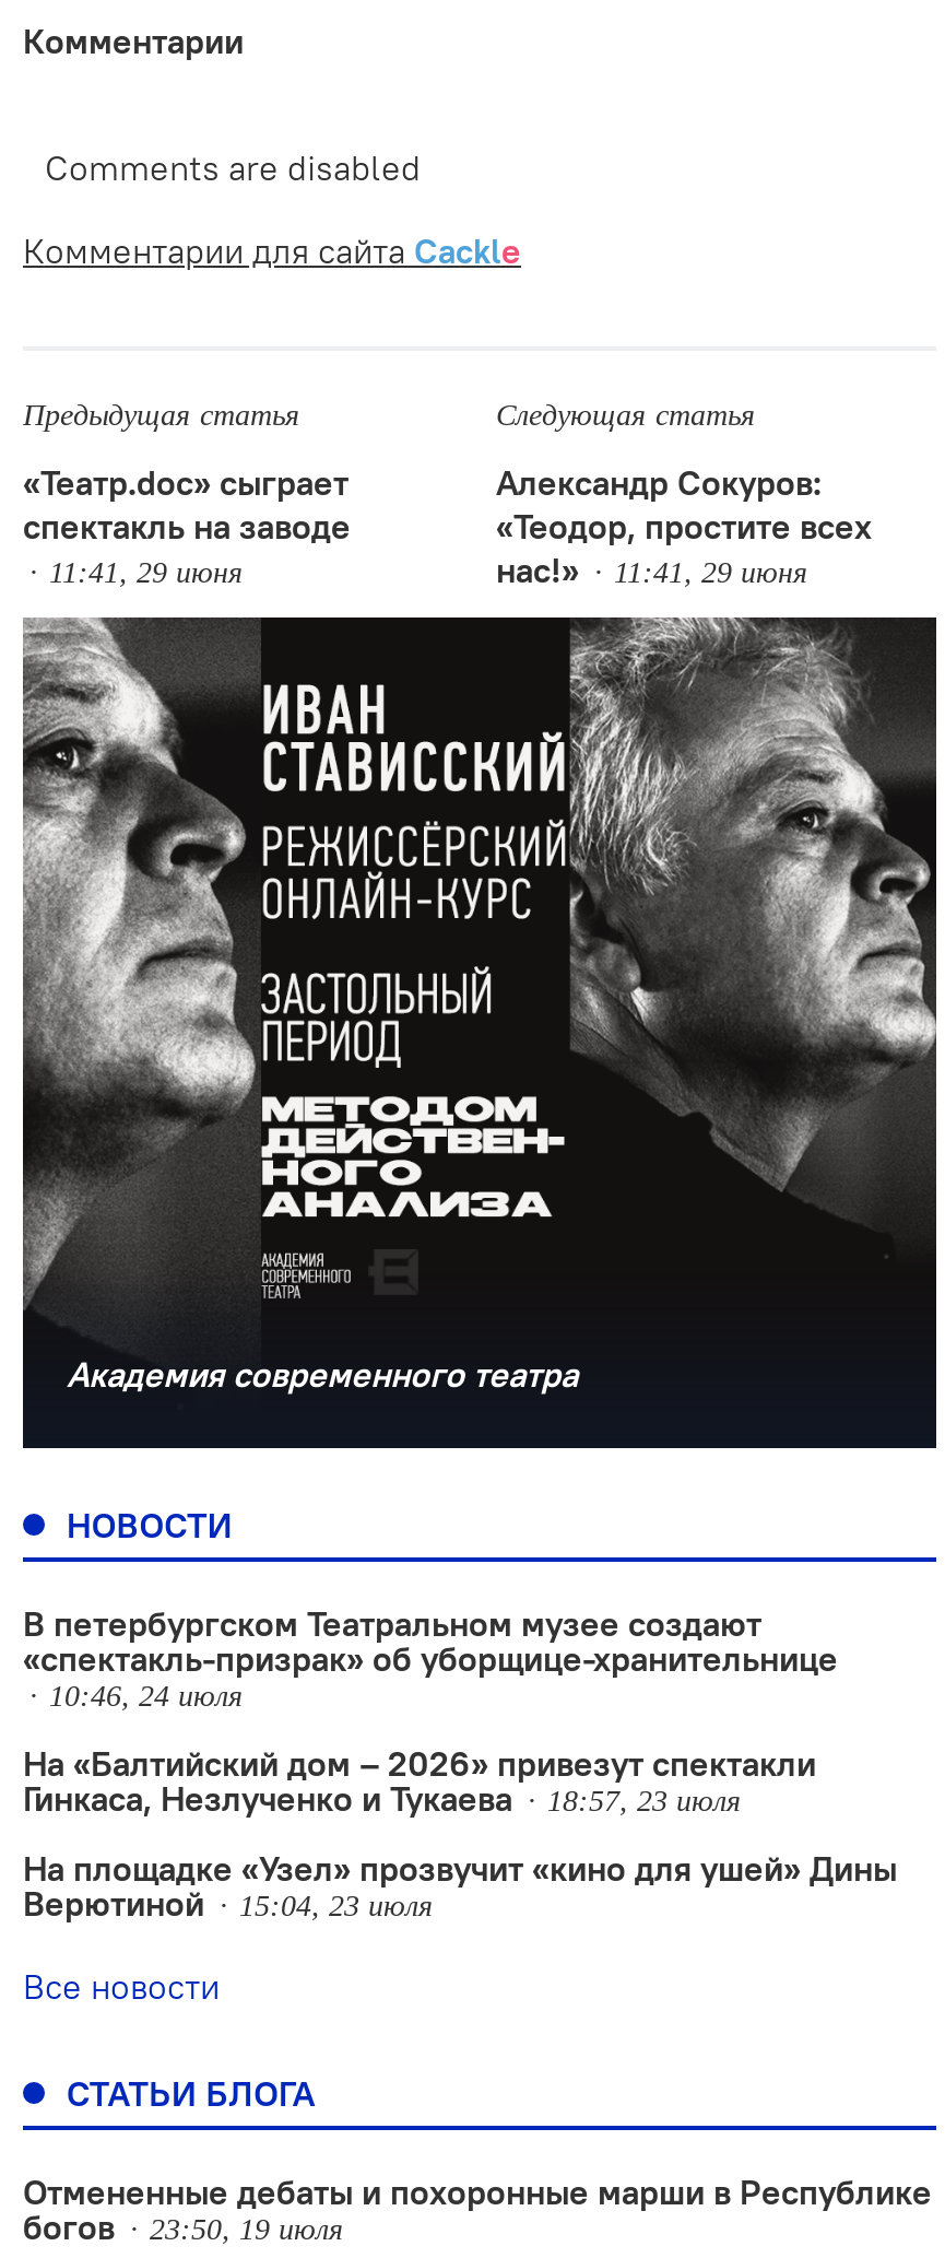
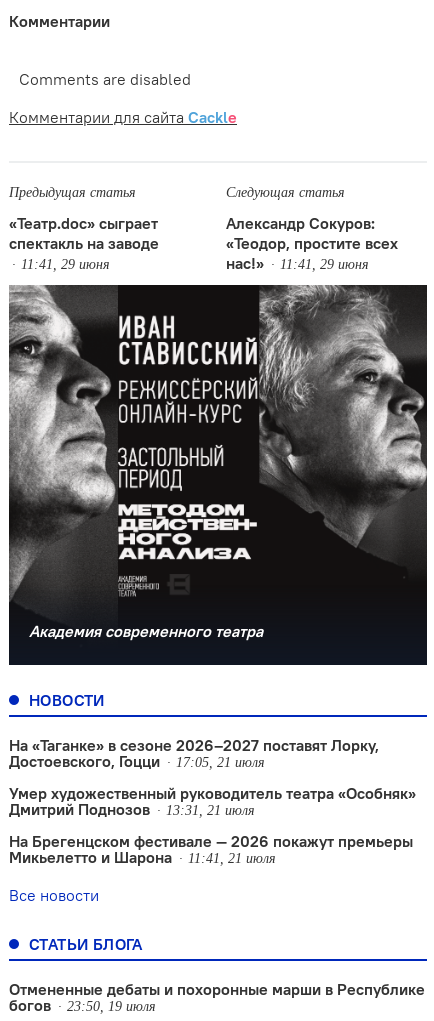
[23,1600,838,1712] В петербургском Театральном музее создают | «спектакль-призрак» об уборщице-хранительнице | 10:46, 24 июля -> [9,735,379,771] На «Таганке» в сезоне 2026–2027 поставят Лорку, | Достоевского, Гоцци | 17:05, 21 июля
[23,1740,816,1819] На «Балтийский дом – 2026» привезут спектакли | Гинкаса, Незлученко и Тукаева | 18:57, 23 июля -> [9,783,416,819] Умер художественный руководитель театра «Особняк» | Дмитрий Поднозов | 13:31, 21 июля
[23,1845,897,1924] На площадке «Узел» прозвучит «кино для ушей» Дины | Верютиной | 15:04, 23 июля -> [9,831,413,867] На Брегенцском фестивале — 2026 покажут премьеры | Микьелетто и Шарона | 11:41, 21 июля

